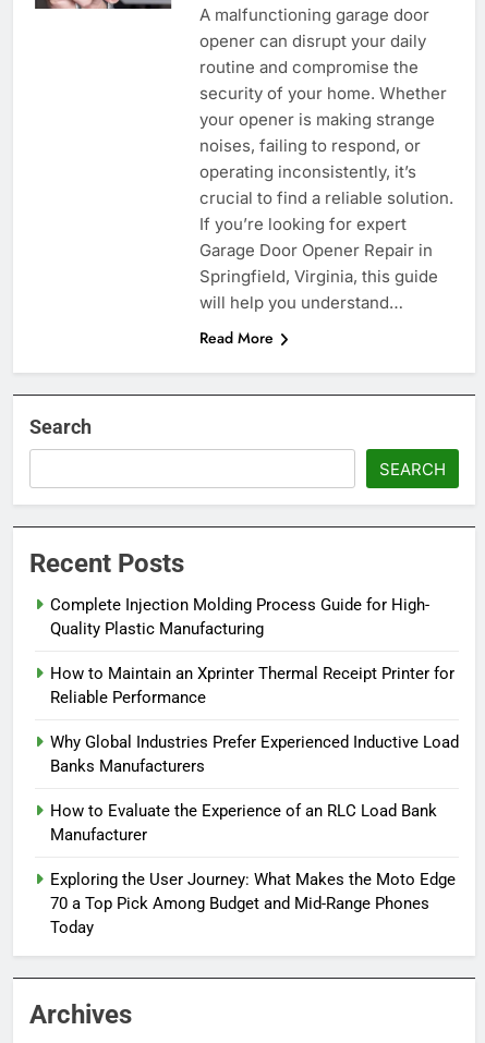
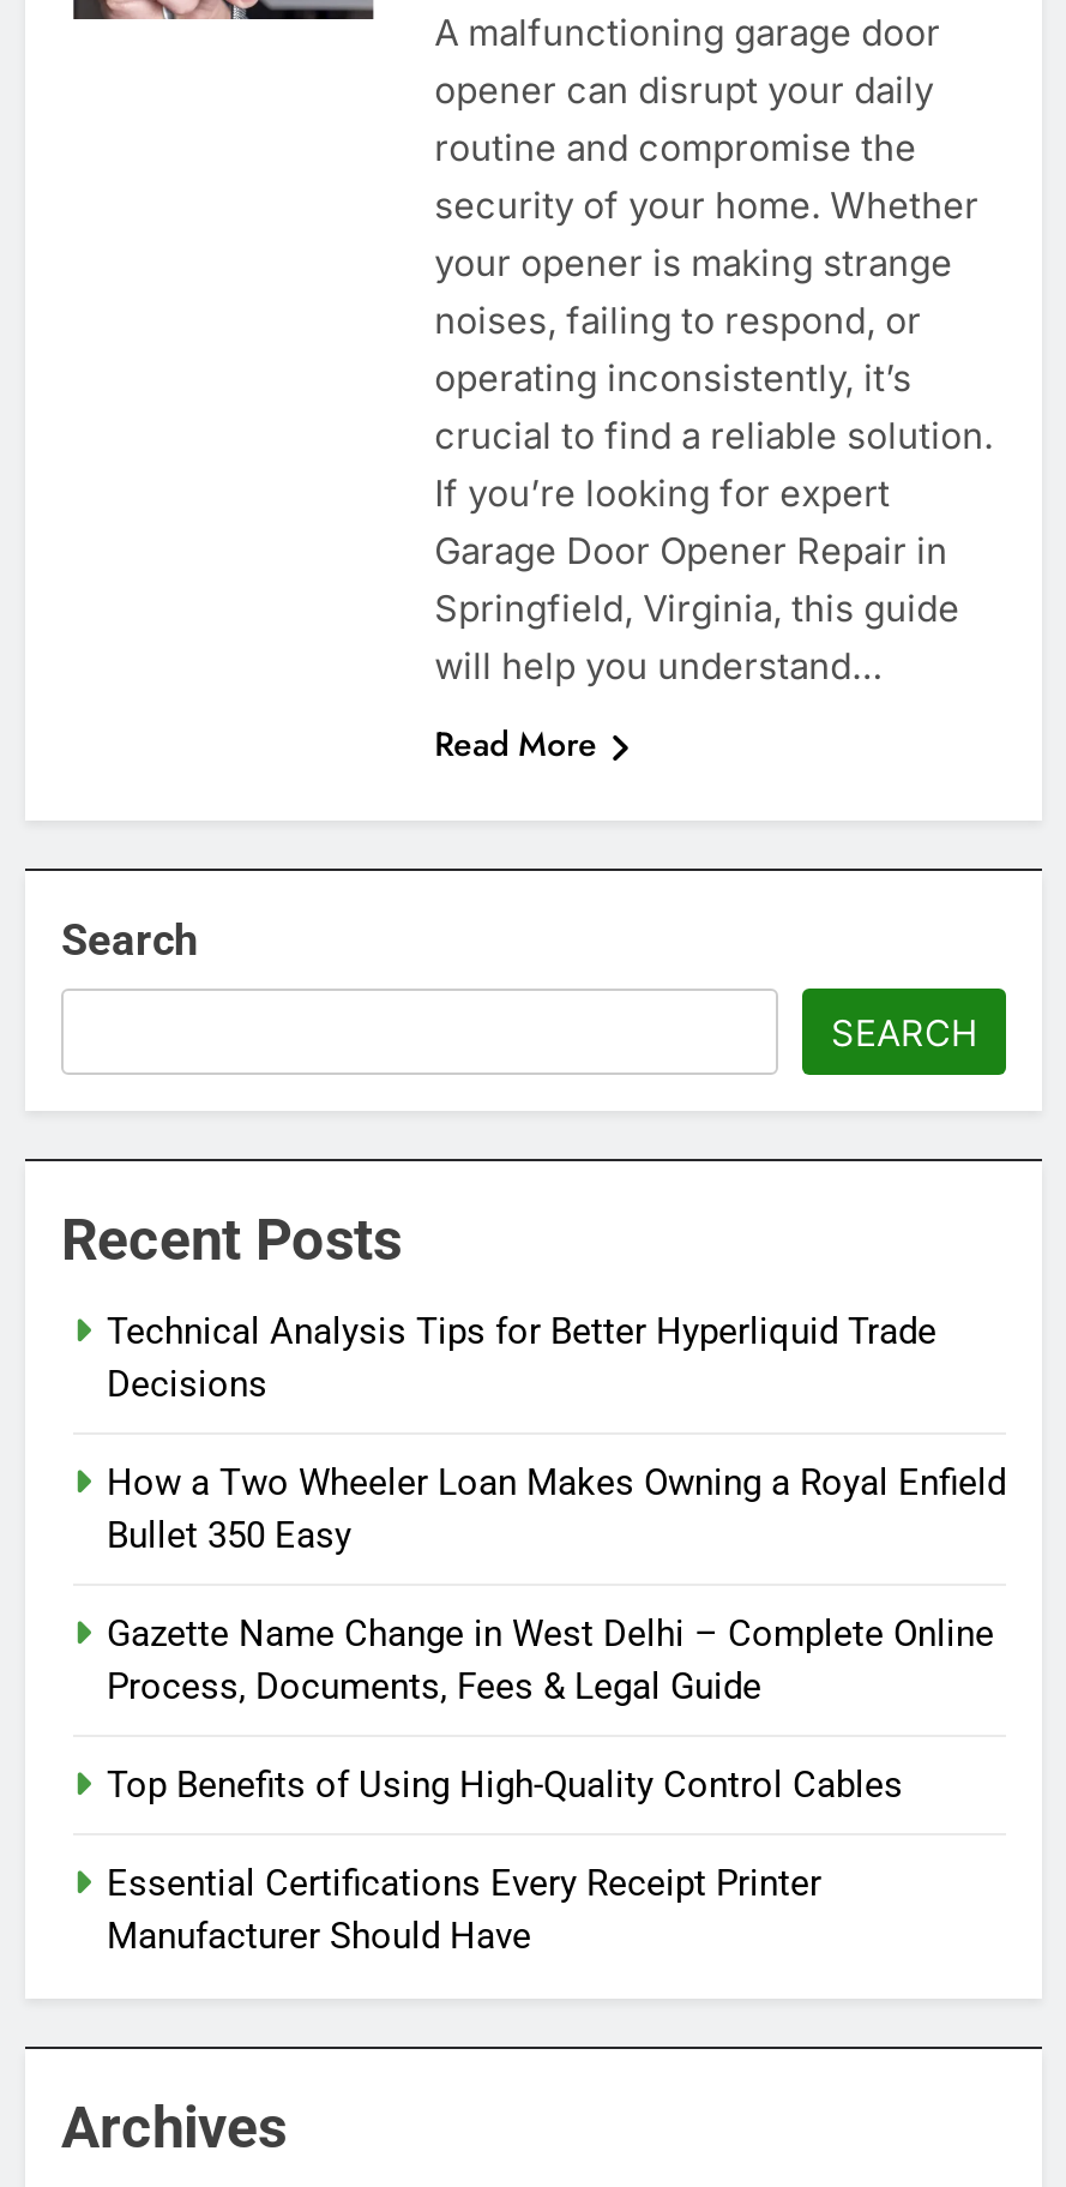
[50,595,429,639] Complete Injection Molding Process Guide for High- | Quality Plastic Manufacturing -> [107,1311,936,1407] Technical Analysis Tips for Better Hyperliquid Trade | Decisions
[50,664,454,708] How to Maintain an Xprinter Thermal Receipt Printer for | Reliable Performance -> [107,1462,1006,1558] How a Two Wheeler Loan Makes Owning a Royal Enfield | Bullet 350 Easy
[50,733,459,776] Why Global Industries Prefer Experienced Inductive Load | Banks Manufacturers -> [107,1613,994,1709] Gazette Name Change in West Delhi – Complete Online | Process, Documents, Fees & Legal Guide
[50,801,437,845] How to Evaluate the Experience of an RLC Load Bank | Manufacturer -> [107,1764,903,1807] Top Benefits of Using High-Quality Control Cables
[50,870,456,938] Exploring the User Journey: What Makes the Moto Edge | 70 a Top Pick Among Budget and Mid-Range Phones | Today -> [107,1863,821,1959] Essential Certifications Every Receipt Printer | Manufacturer Should Have

